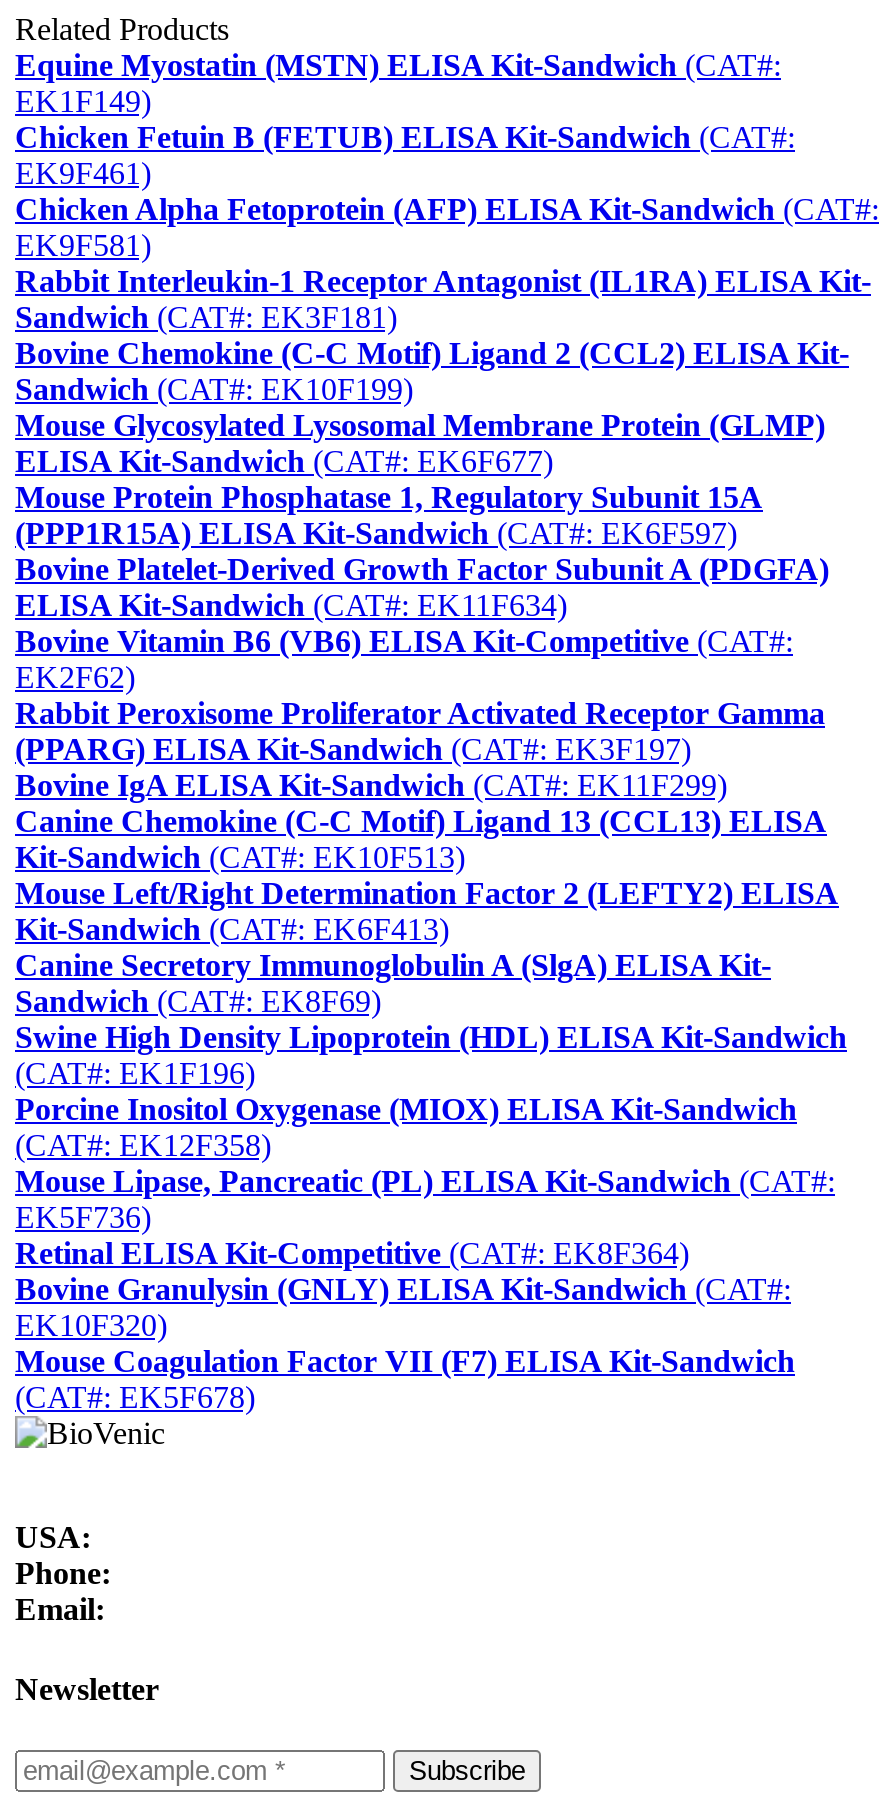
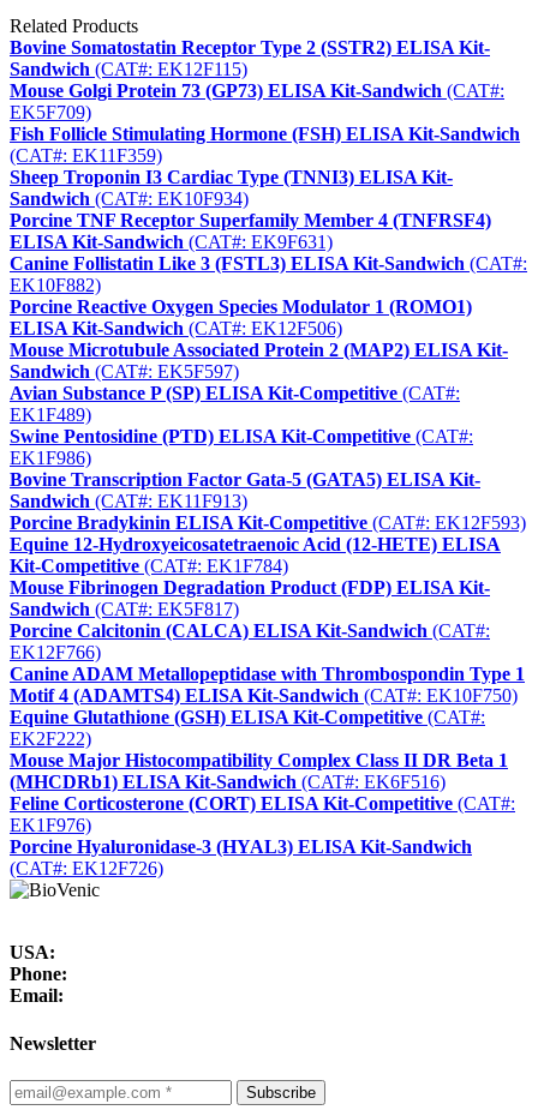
[15,49,879,1415] Equine Myostatin (MSTN) ELISA Kit-Sandwich (CAT#: | EK1F149) | Chicken Fetuin B (FETUB) ELISA Kit-Sandwich (CAT#: | EK9F461) | Chicken Alpha Fetoprotein (AFP) ELISA Kit-Sandwich (CAT#: | EK9F581) | Rabbit Interleukin-1 Receptor Antagonist (IL1RA) ELISA Kit- | Sandwich (CAT#: EK3F181) | Bovine Chemokine (C-C Motif) Ligand 2 (CCL2) ELISA Kit- | Sandwich (CAT#: EK10F199) | Mouse Glycosylated Lysosomal Membrane Protein (GLMP) | ELISA Kit-Sandwich (CAT#: EK6F677) | Mouse Protein Phosphatase 1, Regulatory Subunit 15A | (PPP1R15A) ELISA Kit-Sandwich (CAT#: EK6F597) | Bovine Platelet-Derived Growth Factor Subunit A (PDGFA) | ELISA Kit-Sandwich (CAT#: EK11F634) | Bovine Vitamin B6 (VB6) ELISA Kit-Competitive (CAT#: | EK2F62) | Rabbit Peroxisome Proliferator Activated Receptor Gamma | (PPARG) ELISA Kit-Sandwich (CAT#: EK3F197) | Bovine IgA ELISA Kit-Sandwich (CAT#: EK11F299) | Canine Chemokine (C-C Motif) Ligand 13 (CCL13) ELISA | Kit-Sandwich (CAT#: EK10F513) | Mouse Left/Right Determination Factor 2 (LEFTY2) ELISA | Kit-Sandwich (CAT#: EK6F413) | Canine Secretory Immunoglobulin A (SlgA) ELISA Kit- | Sandwich (CAT#: EK8F69) | Swine High Density Lipoprotein (HDL) ELISA Kit-Sandwich | (CAT#: EK1F196) | Porcine Inositol Oxygenase (MIOX) ELISA Kit-Sandwich | (CAT#: EK12F358) | Mouse Lipase, Pancreatic (PL) ELISA Kit-Sandwich (CAT#: | EK5F736) | Retinal ELISA Kit-Competitive (CAT#: EK8F364) | Bovine Granulysin (GNLY) ELISA Kit-Sandwich (CAT#: | EK10F320) | Mouse Coagulation Factor VII (F7) ELISA Kit-Sandwich | (CAT#: EK5F678) -> [10,38,527,879] Bovine Somatostatin Receptor Type 2 (SSTR2) ELISA Kit- | Sandwich (CAT#: EK12F115) | Mouse Golgi Protein 73 (GP73) ELISA Kit-Sandwich (CAT#: | EK5F709) | Fish Follicle Stimulating Hormone (FSH) ELISA Kit-Sandwich | (CAT#: EK11F359) | Sheep Troponin I3 Cardiac Type (TNNI3) ELISA Kit- | Sandwich (CAT#: EK10F934) | Porcine TNF Receptor Superfamily Member 4 (TNFRSF4) | ELISA Kit-Sandwich (CAT#: EK9F631) | Canine Follistatin Like 3 (FSTL3) ELISA Kit-Sandwich (CAT#: | EK10F882) | Porcine Reactive Oxygen Species Modulator 1 (ROMO1) | ELISA Kit-Sandwich (CAT#: EK12F506) | Mouse Microtubule Associated Protein 2 (MAP2) ELISA Kit- | Sandwich (CAT#: EK5F597) | Avian Substance P (SP) ELISA Kit-Competitive (CAT#: | EK1F489) | Swine Pentosidine (PTD) ELISA Kit-Competitive (CAT#: | EK1F986) | Bovine Transcription Factor Gata-5 (GATA5) ELISA Kit- | Sandwich (CAT#: EK11F913) | Porcine Bradykinin ELISA Kit-Competitive (CAT#: EK12F593) | Equine 12-Hydroxyeicosatetraenoic Acid (12-HETE) ELISA | Kit-Competitive (CAT#: EK1F784) | Mouse Fibrinogen Degradation Product (FDP) ELISA Kit- | Sandwich (CAT#: EK5F817) | Porcine Calcitonin (CALCA) ELISA Kit-Sandwich (CAT#: | EK12F766) | Canine ADAM Metallopeptidase with Thrombospondin Type 1 | Motif 4 (ADAMTS4) ELISA Kit-Sandwich (CAT#: EK10F750) | Equine Glutathione (GSH) ELISA Kit-Competitive (CAT#: | EK2F222) | Mouse Major Histocompatibility Complex Class II DR Beta 1 | (MHCDRb1) ELISA Kit-Sandwich (CAT#: EK6F516) | Feline Corticosterone (CORT) ELISA Kit-Competitive (CAT#: | EK1F976) | Porcine Hyaluronidase-3 (HYAL3) ELISA Kit-Sandwich | (CAT#: EK12F726)

